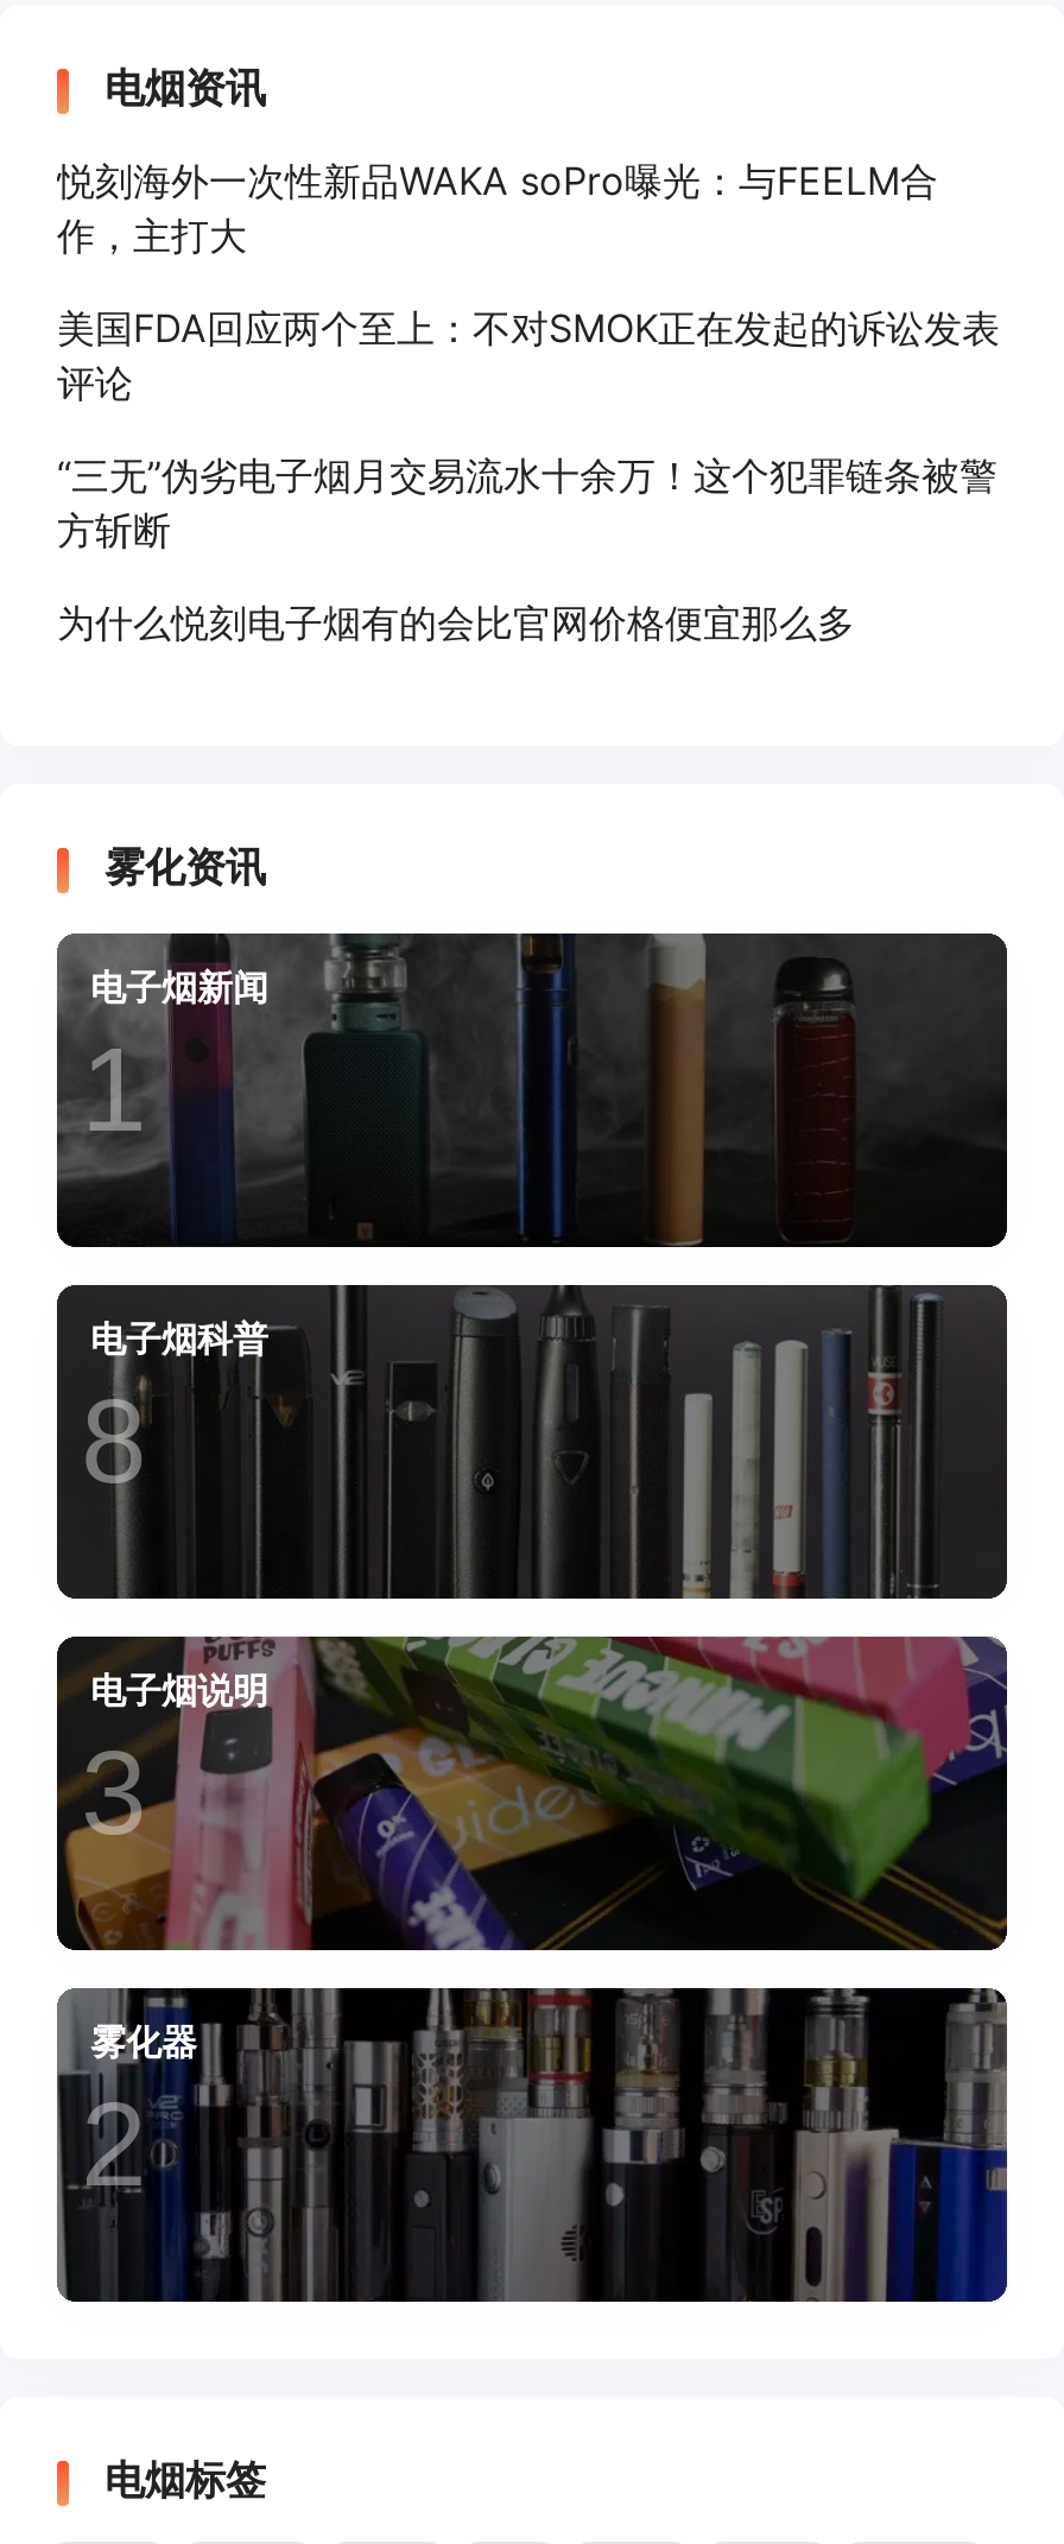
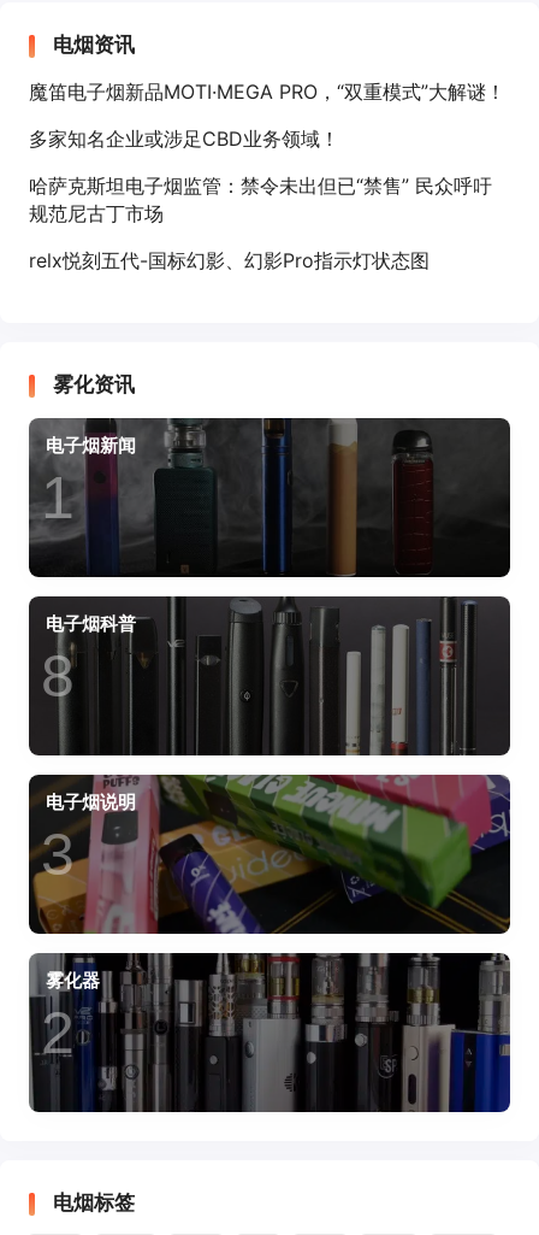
[57,157,938,259] 悦刻海外一次性新品WAKA soPro曝光：与FEELM合 | 作，主打大 -> [29,80,505,104] 魔笛电子烟新品MOTI·MEGA PRO，“双重模式”大解谜！
[57,305,1000,407] 美国FDA回应两个至上：不对SMOK正在发起的诉讼发表 | 评论 -> [29,127,339,151] 多家知名企业或涉足CBD业务领域！
[57,452,997,554] “三无”伪劣电子烟月交易流水十余万！这个犯罪链条被警 | 方斩断 -> [29,174,492,226] 哈萨克斯坦电子烟监管：禁令未出但已“禁售” 民众呼吁 | 规范尼古丁市场
[57,599,855,647] 为什么悦刻电子烟有的会比官网价格便宜那么多 -> [29,248,430,273] relx悦刻五代-国标幻影、幻影Pro指示灯状态图

